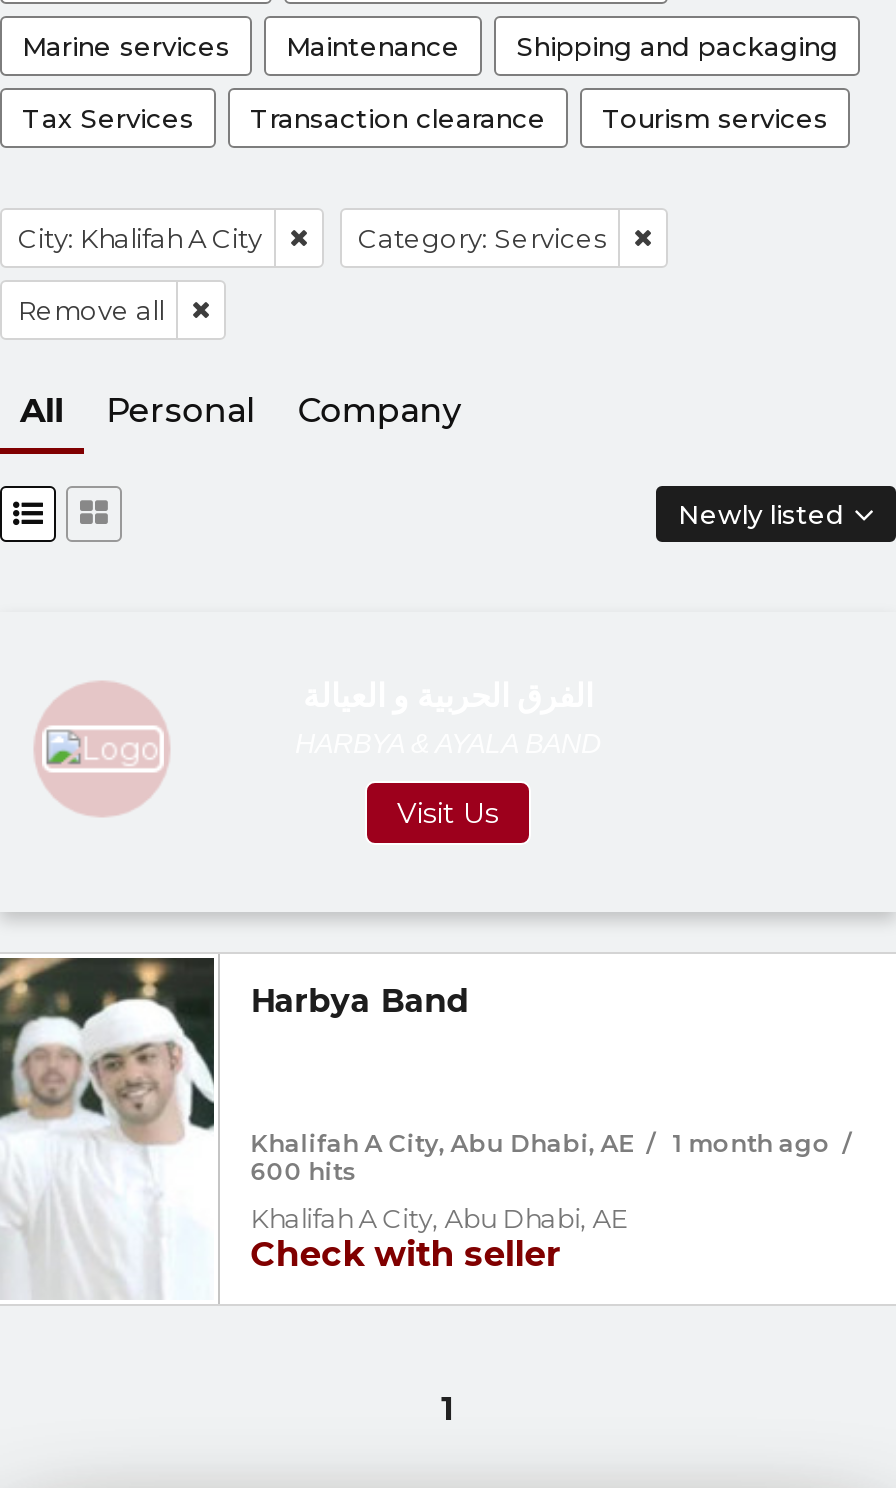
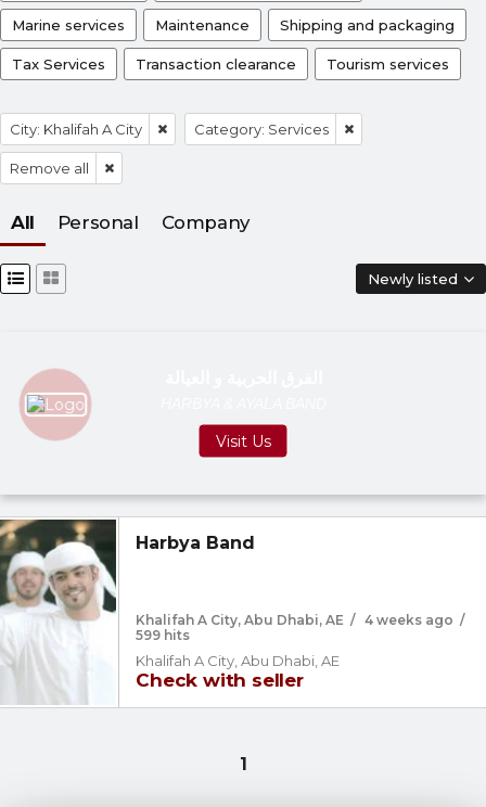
[251,1127,851,1157] Khalifah A City, Abu Dhabi, AE / 1 month ago / -> [136,611,465,628] Khalifah A City, Abu Dhabi, AE / 4 weeks ago /
[251,1155,357,1185] 600 hits -> [136,627,190,643] 599 hits

